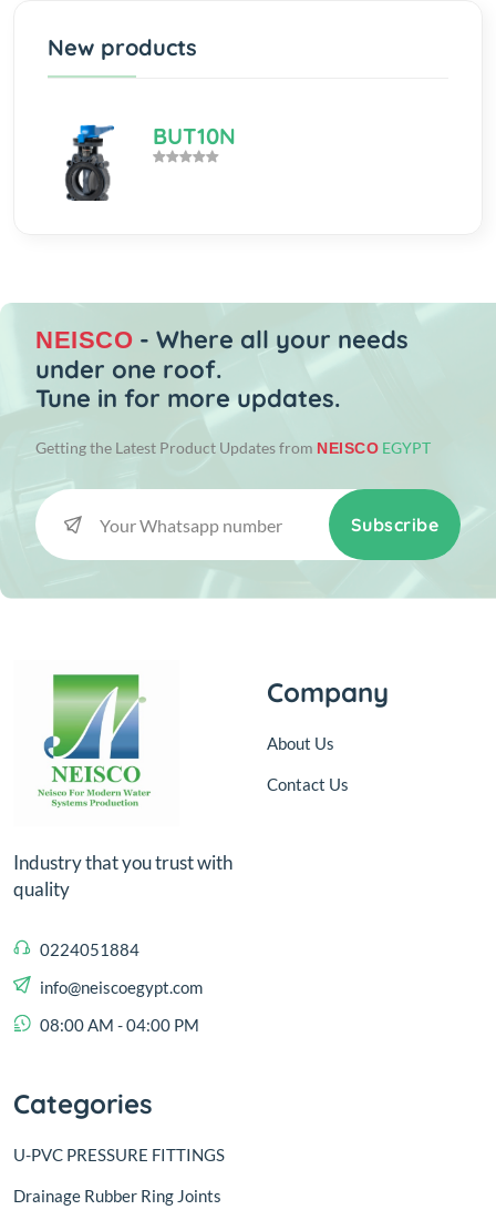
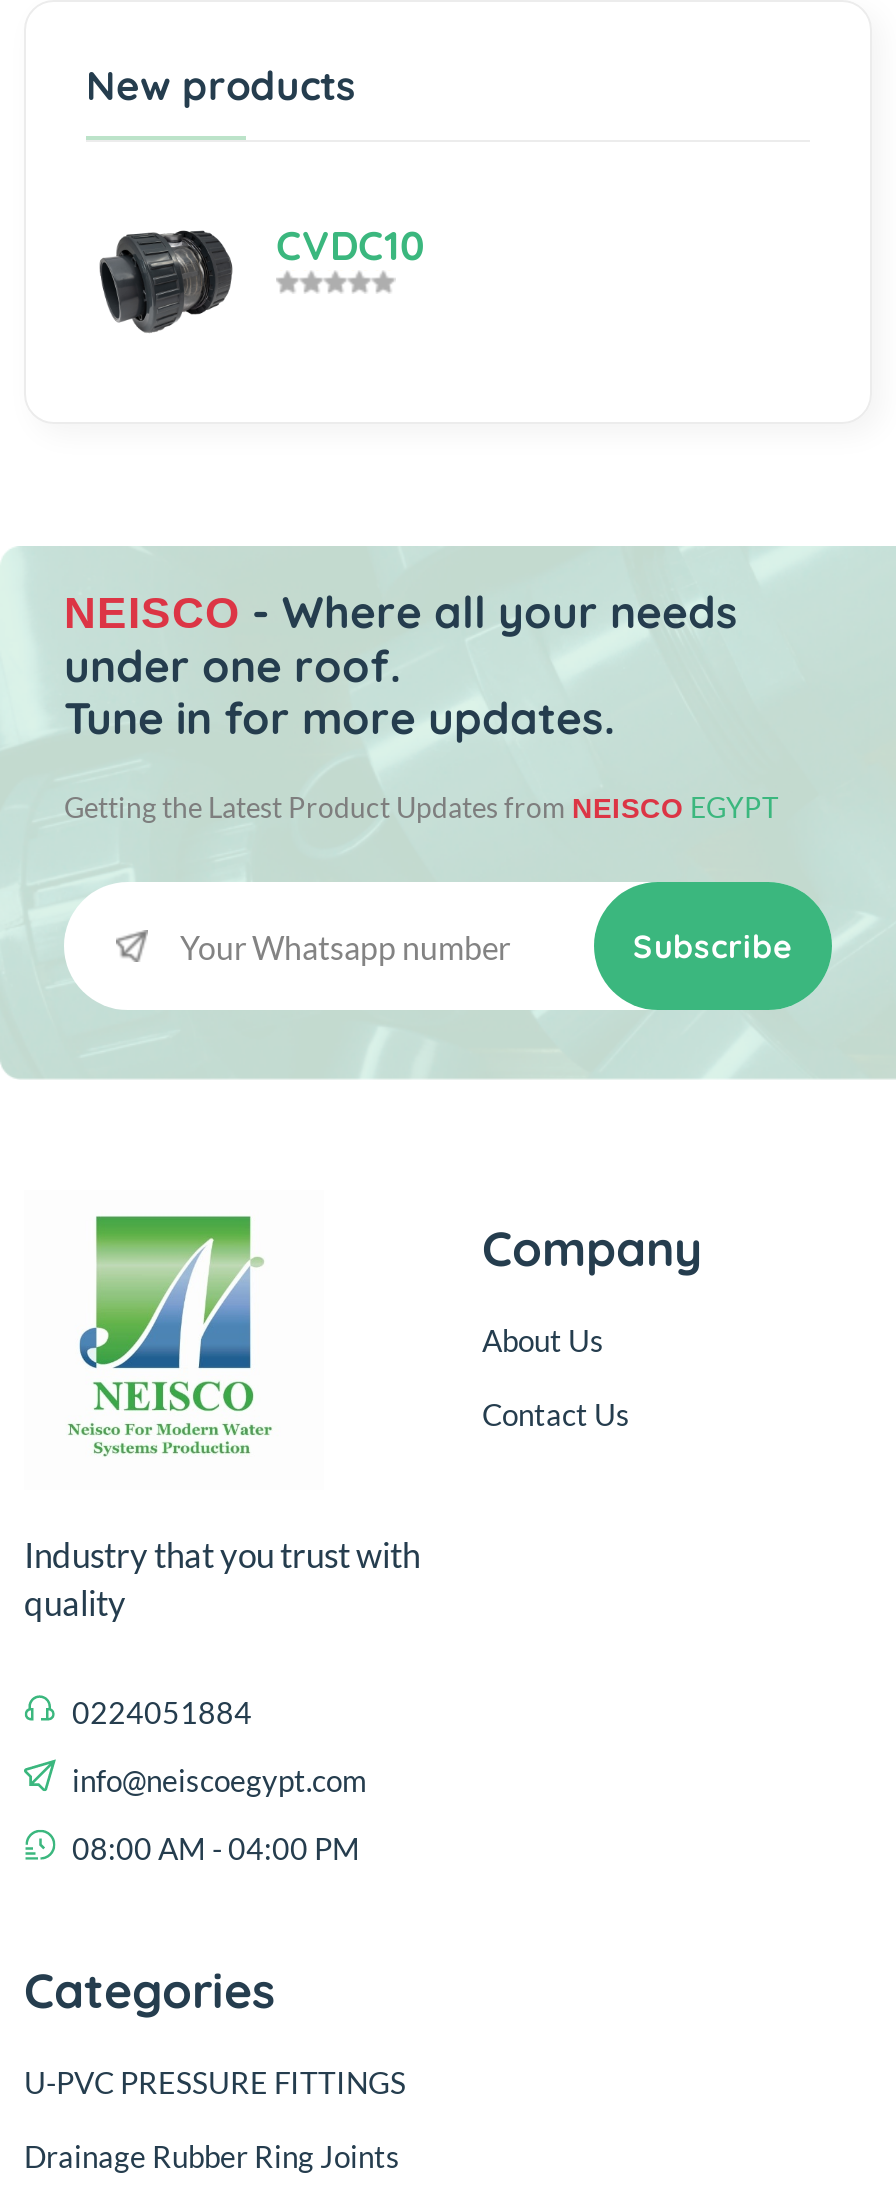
[55,122,236,202] [image] | BUT10N -> [98,220,424,362] [image] | CVDC10

